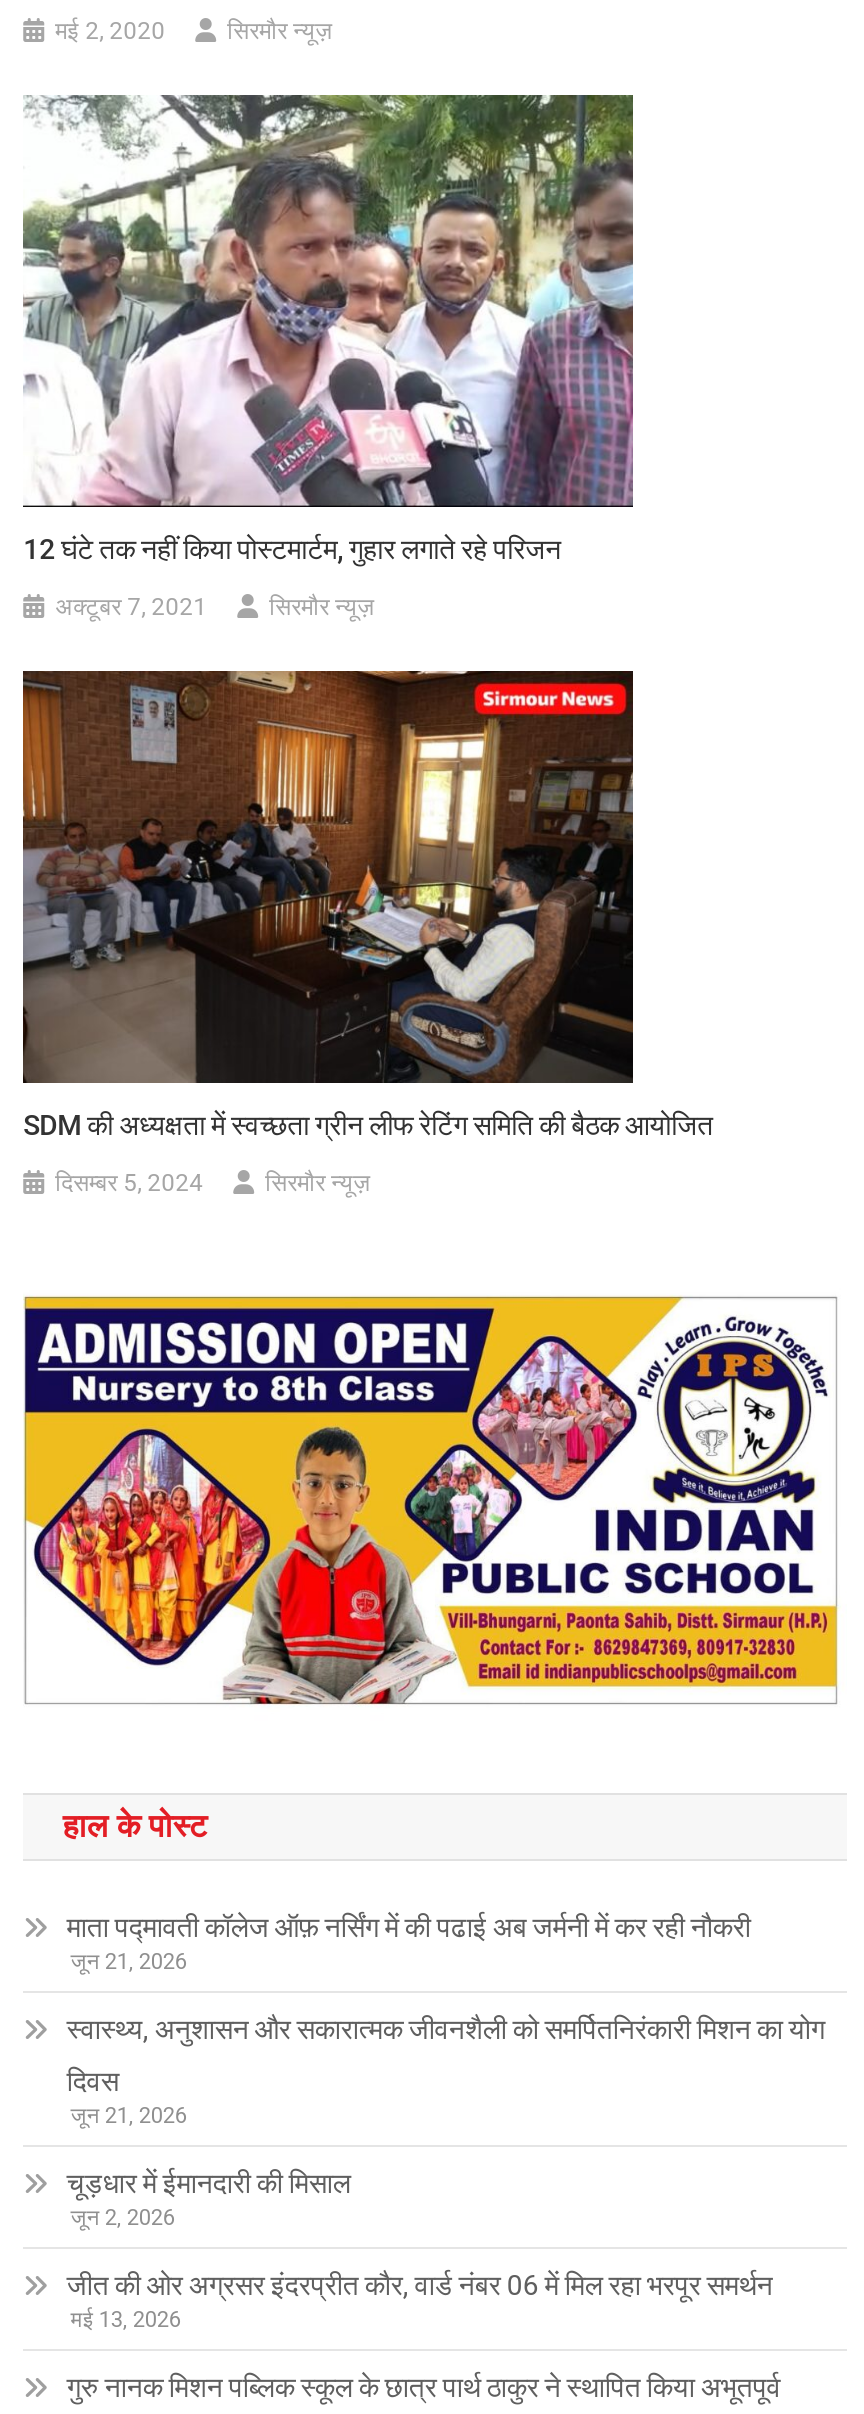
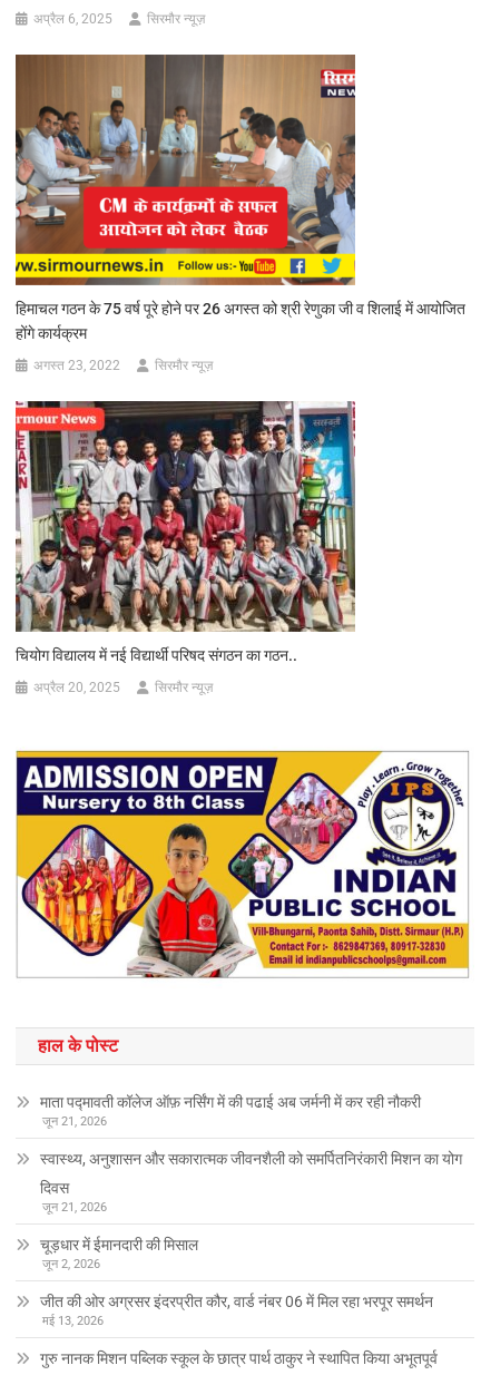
[55,17,165,45] मई 2, 2020 -> [34,11,113,27] अप्रैल 6, 2025
[23,93,633,565] [image] | 12 घंटे तक नहीं किया पोस्टमार्टम, गुहार लगाते रहे परिजन -> [14,53,466,342] [image] | हिमाचल गठन के 75 वर्ष पूरे होने पर 26 अगस्त को श्री रेणुका जी व शिलाई में आयोजित | होंगे कार्यक्रम
[55,593,207,621] अक्टूबर 7, 2021 -> [34,358,120,373] अगस्त 23, 2022
[21,669,713,1141] [image] | SDM की अध्यक्षता में स्वच्छता ग्रीन लीफ रेटिंग समिति की बैठक आयोजित -> [14,400,356,664] [image] | चियोग विद्यालय में नई विद्यार्थी परिषद संगठन का गठन..
[55,1169,203,1197] दिसम्बर 5, 2024 -> [34,680,120,695] अप्रैल 20, 2025

